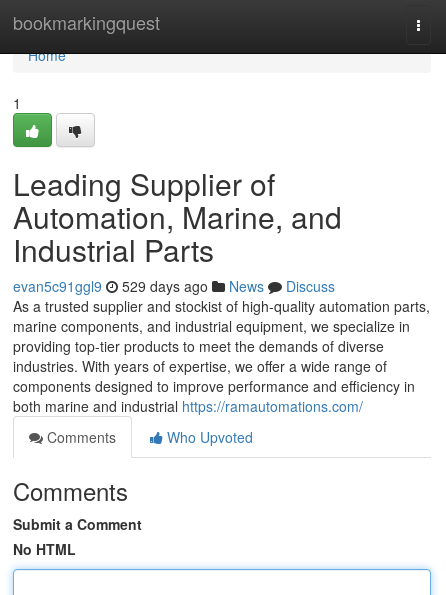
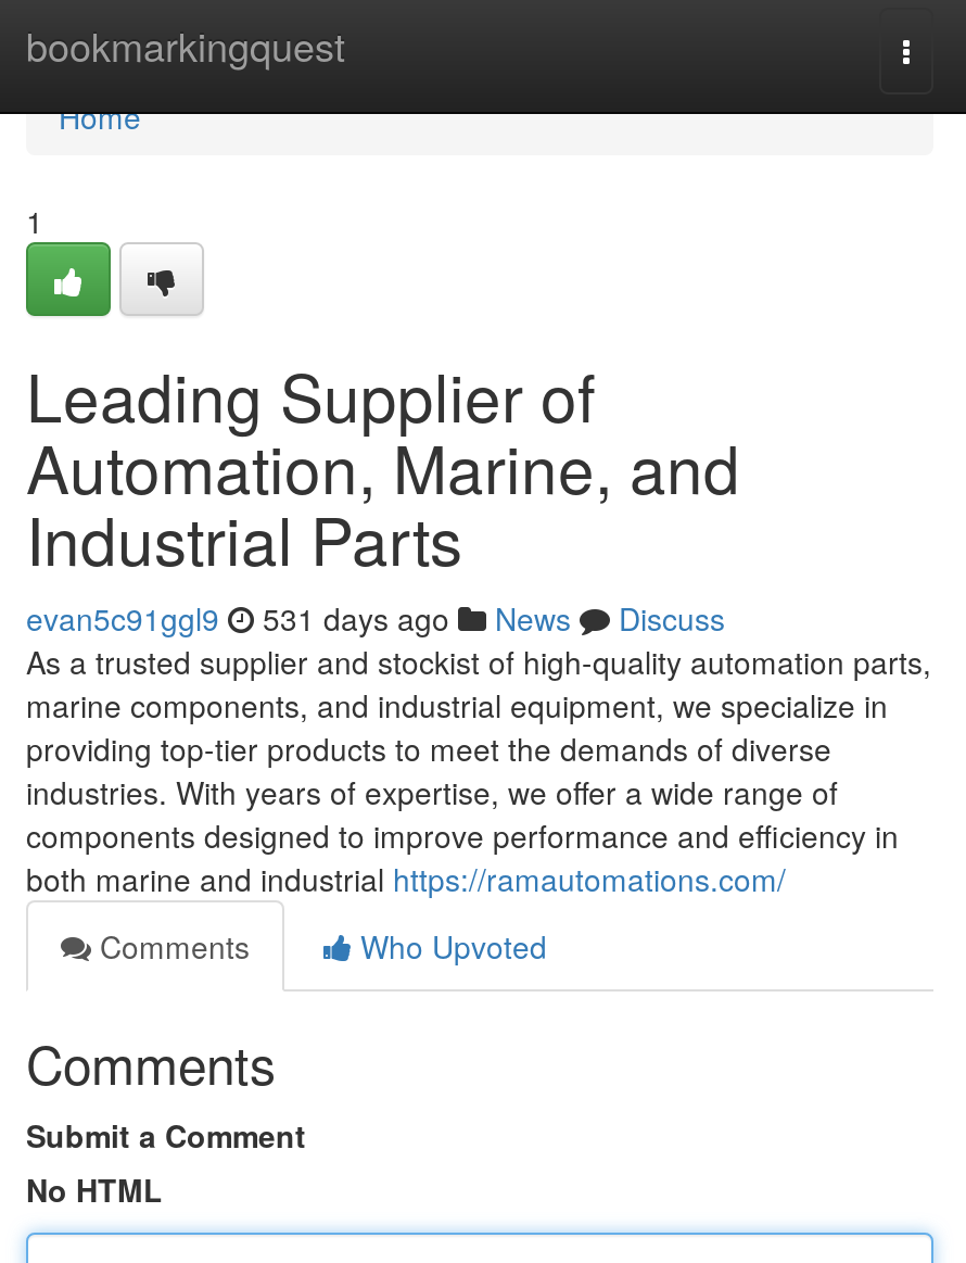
[13,276,335,296] evan5c91ggl9 529 days ago News Discuss -> [26,596,725,640] evan5c91ggl9 531 days ago News Discuss

